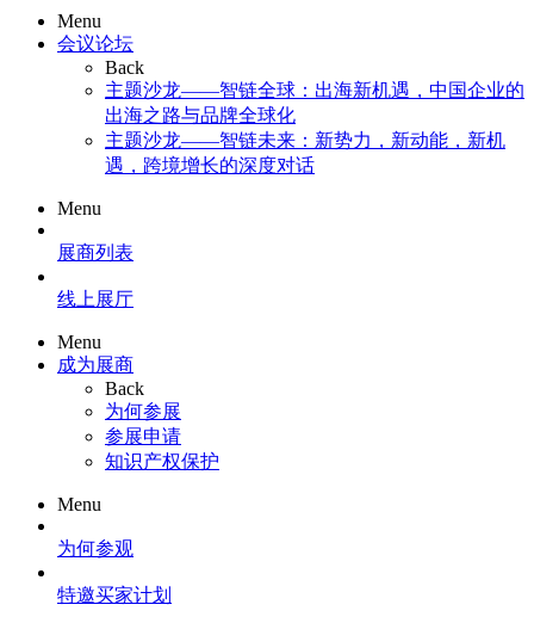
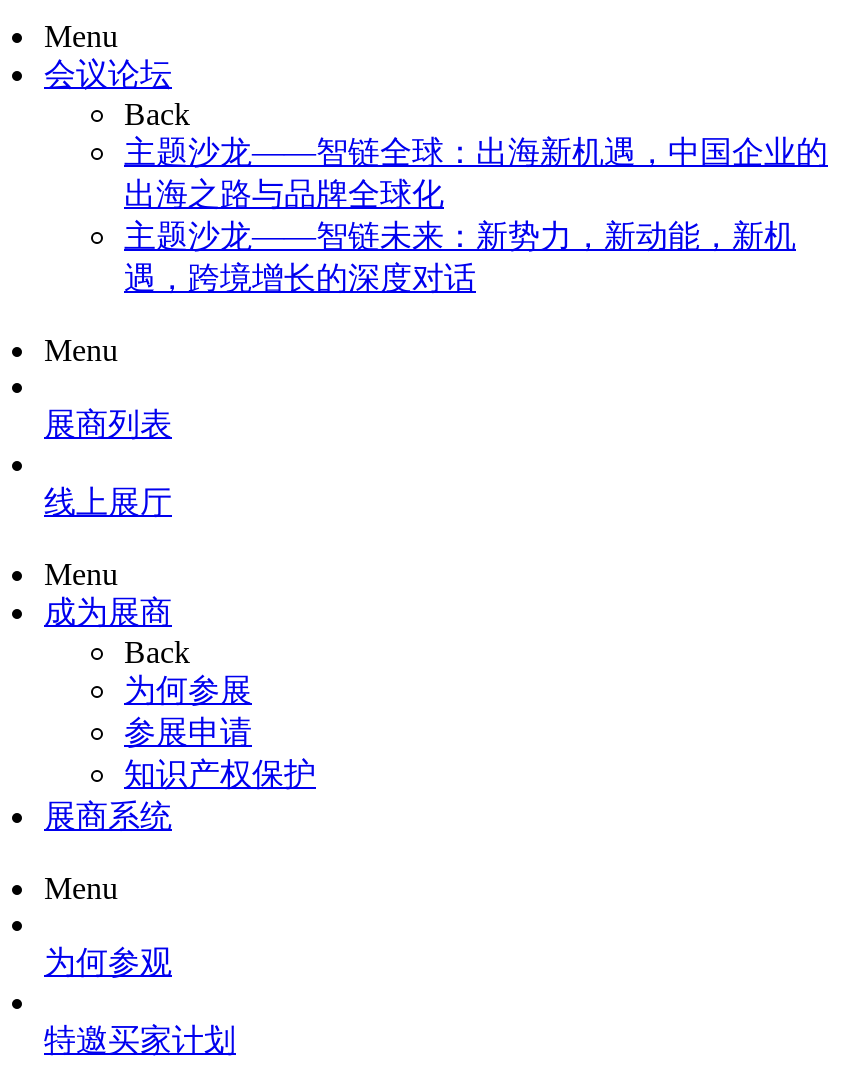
none -> [44,799,172,833] 展商系统

